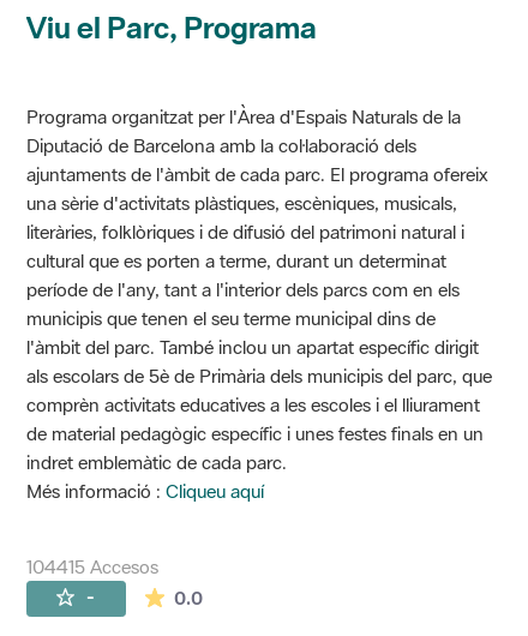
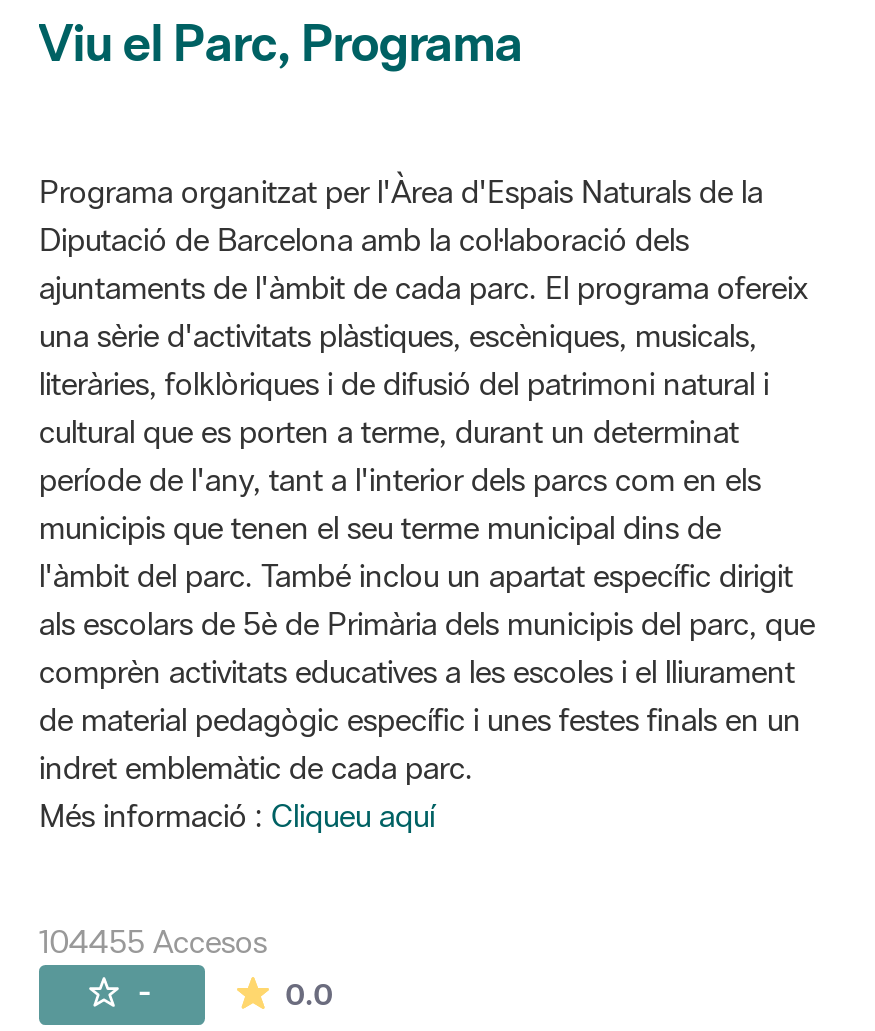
[26,554,158,578] 104415 Accesos -> [39,921,267,961] 104455 Accesos

